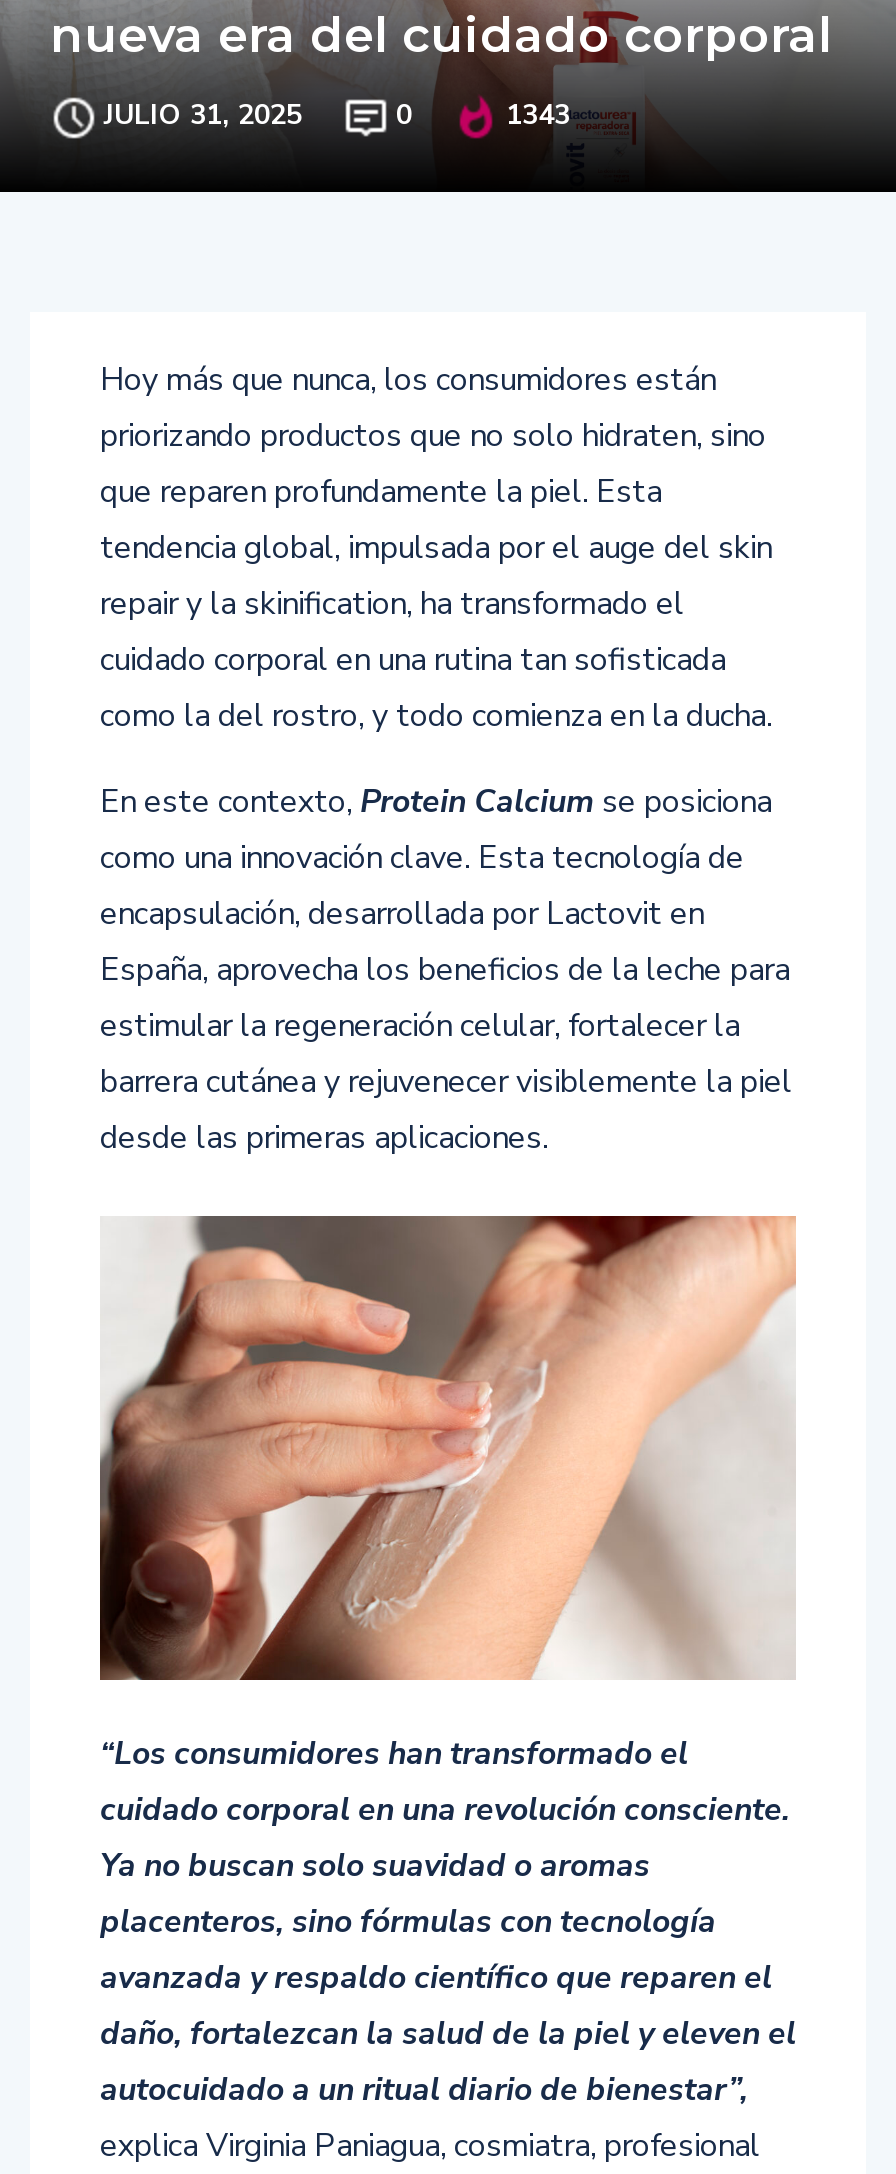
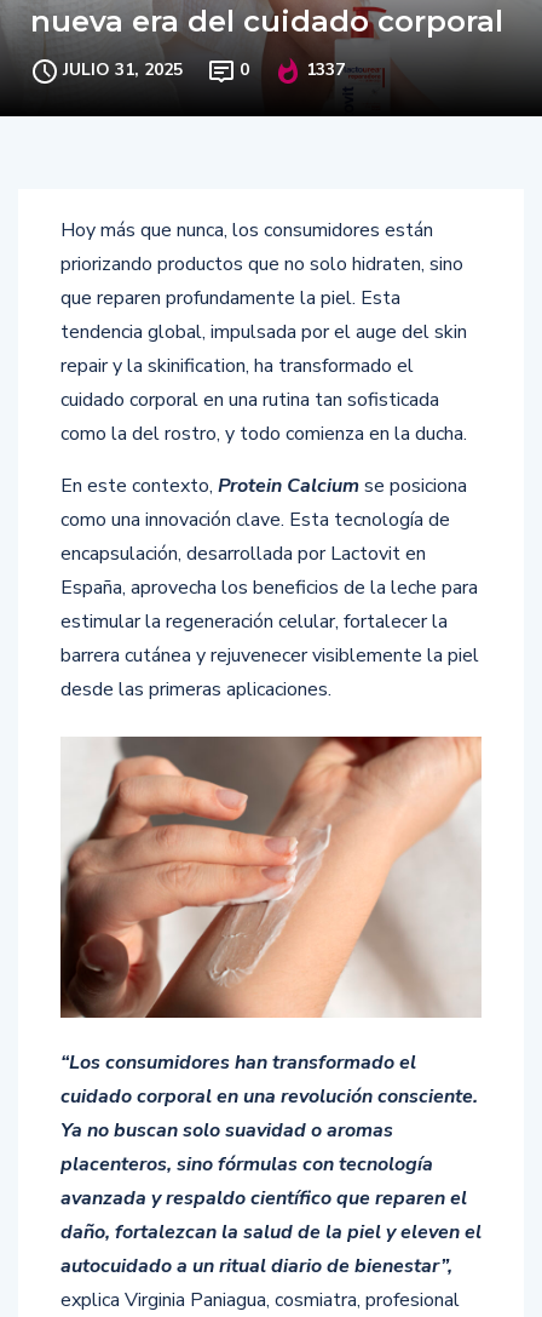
[506,95,570,133] 1343 -> [306,58,345,81] 1337

